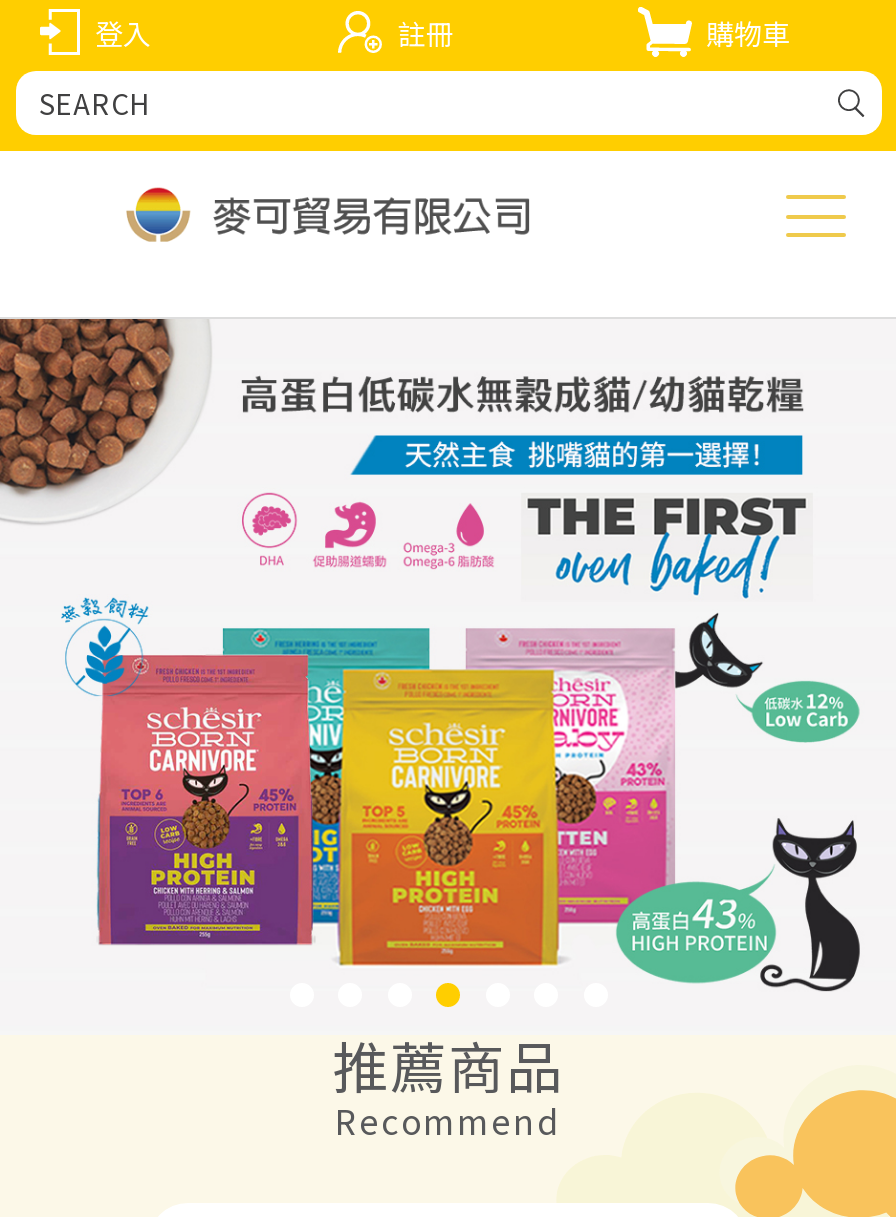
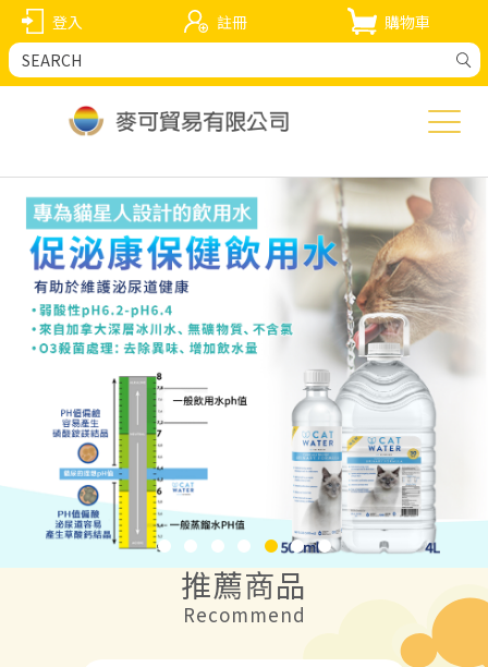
[6,317,866,1009] [image] -> [3,177,473,555] [image]

